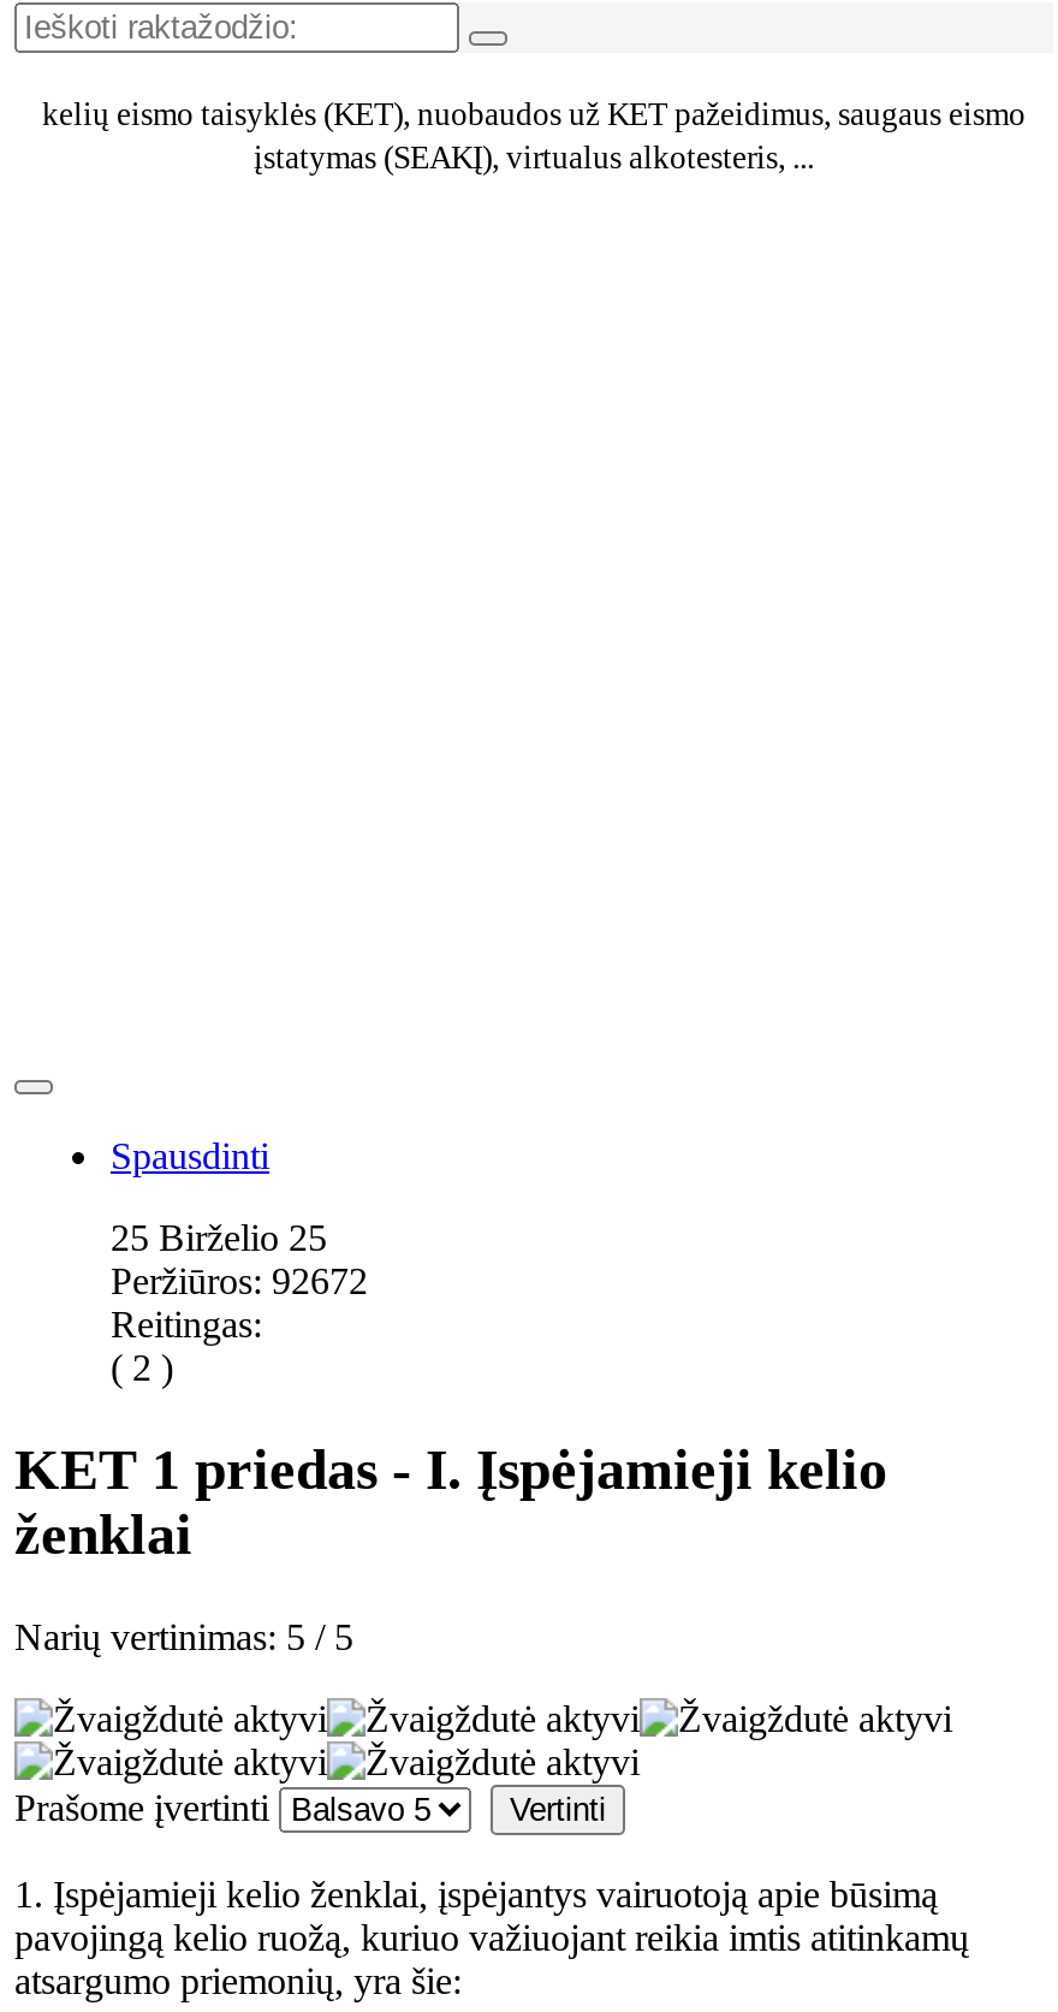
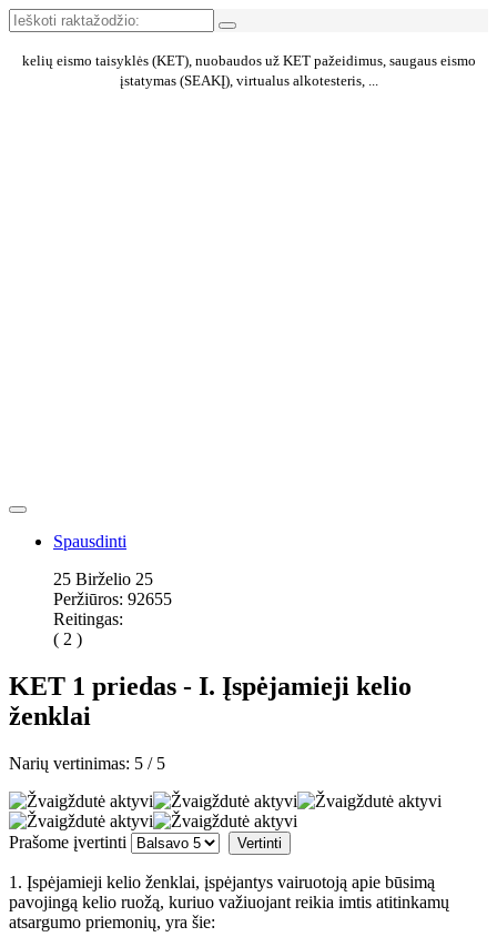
[111,1260,368,1301] Peržiūros: 92672 -> [53,590,172,608] Peržiūros: 92655

